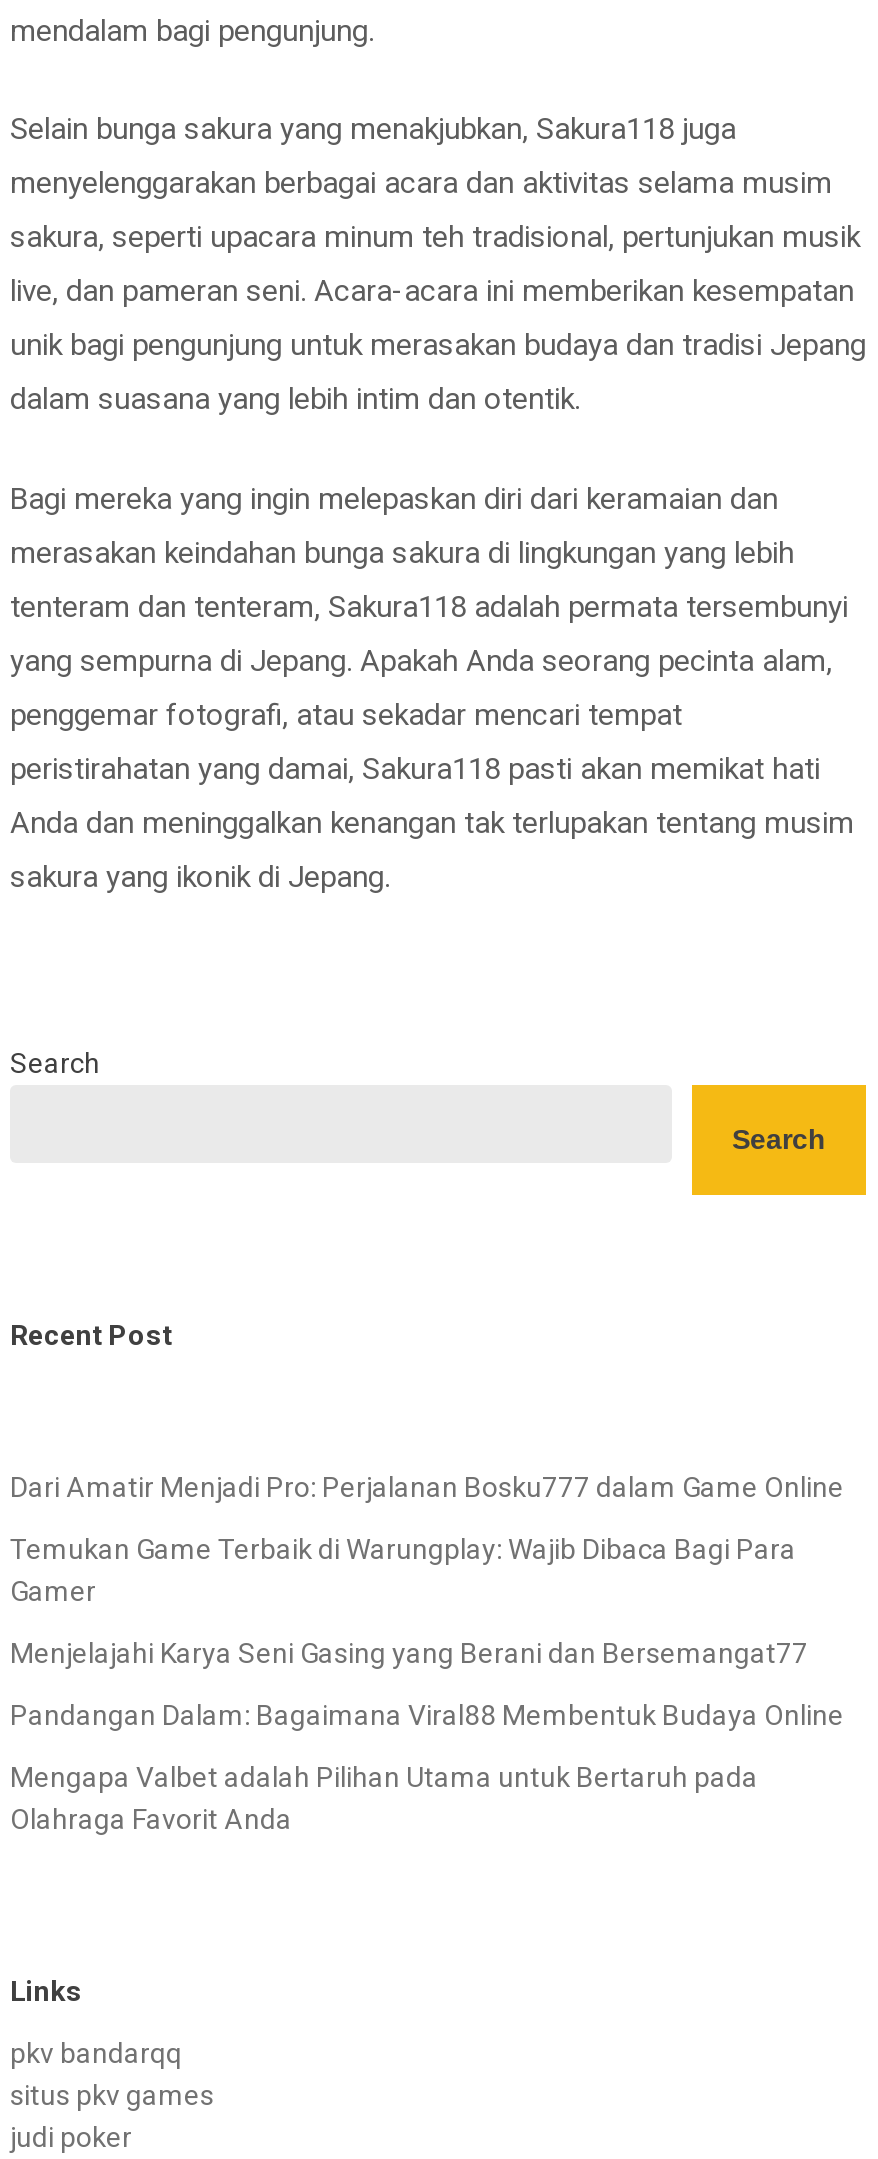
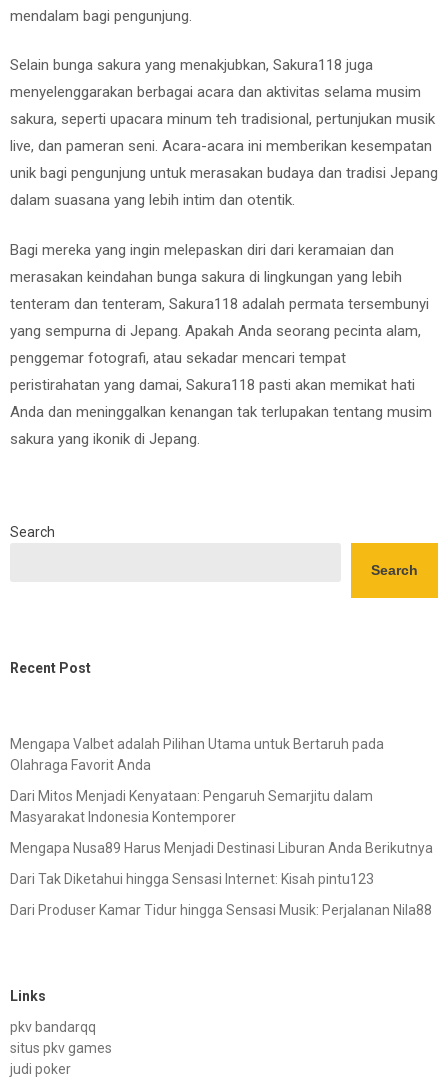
[10,1471,844,1731] Dari Amatir Menjadi Pro: Perjalanan Bosku777 dalam Game Online | Temukan Game Terbaik di Warungplay: Wajib Dibaca Bagi Para | Gamer | Menjelajahi Karya Seni Gasing yang Berani dan Bersemangat77 | Pandangan Dalam: Bagaimana Viral88 Membentuk Budaya Online -> none
moved [10,1761,758,1835] -> [10,736,384,773]: Mengapa Valbet adalah Pilihan Utama untuk Bertaruh pada | Olahraga Favorit Anda
none -> [10,788,433,918] Dari Mitos Menjadi Kenyataan: Pengaruh Semarjitu dalam | Masyarakat Indonesia Kontemporer | Mengapa Nusa89 Harus Menjadi Destinasi Liburan Anda Berikutnya | Dari Tak Diketahui hingga Sensasi Internet: Kisah pintu123 | Dari Produser Kamar Tidur hingga Sensasi Musik: Perjalanan Nila88

